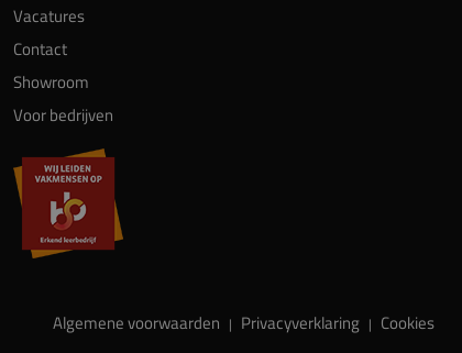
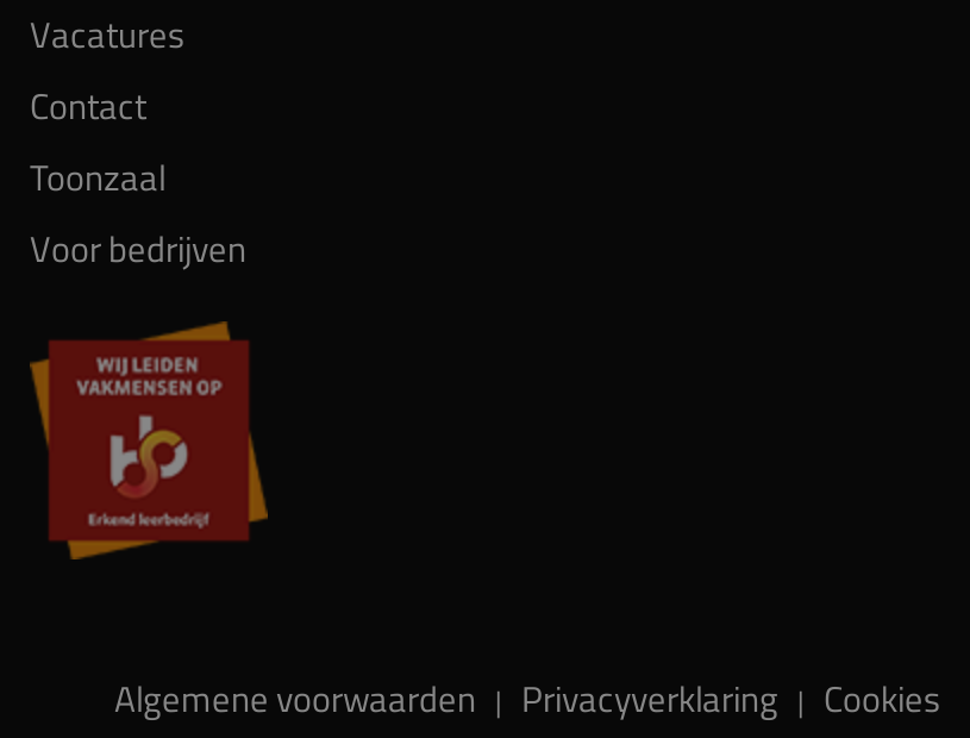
[13,70,89,95] Showroom -> [30,151,165,205] Toonzaal

